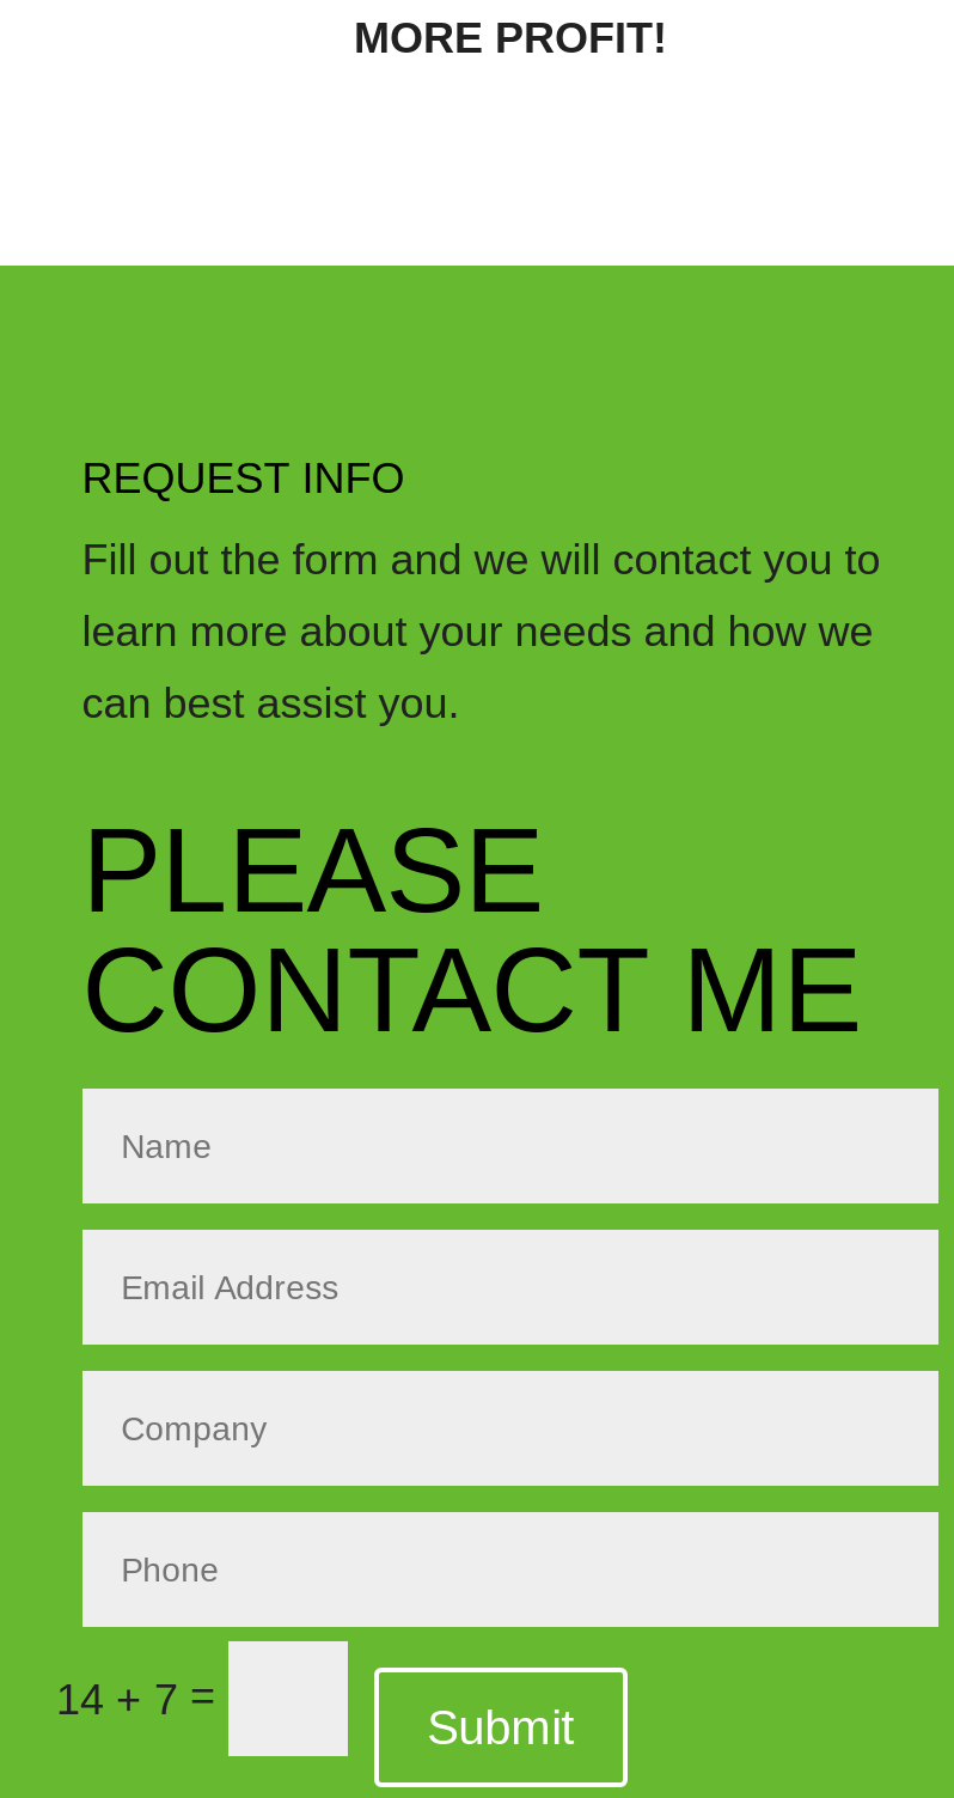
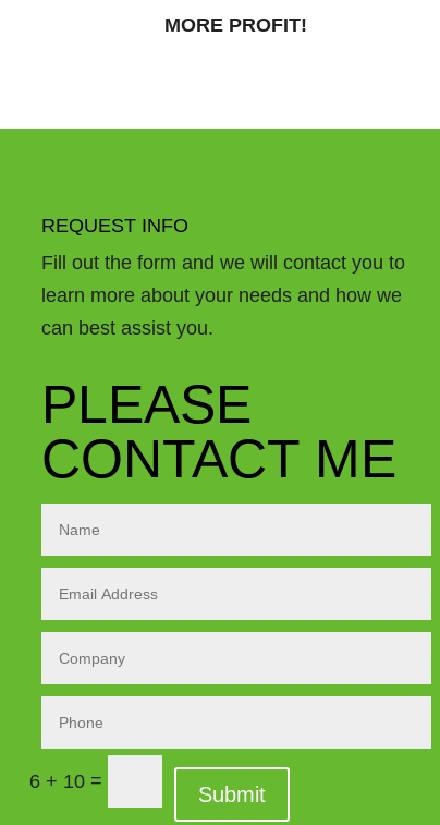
[56,1672,228,1723] 14 + 7 = -> [29,769,108,793] 6 + 10 =

